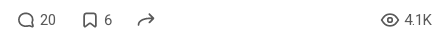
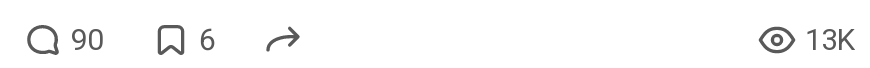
[40,11,56,29] 20 -> [71,22,103,58] 90
[404,11,432,29] 4.1K -> [805,22,855,58] 13K

